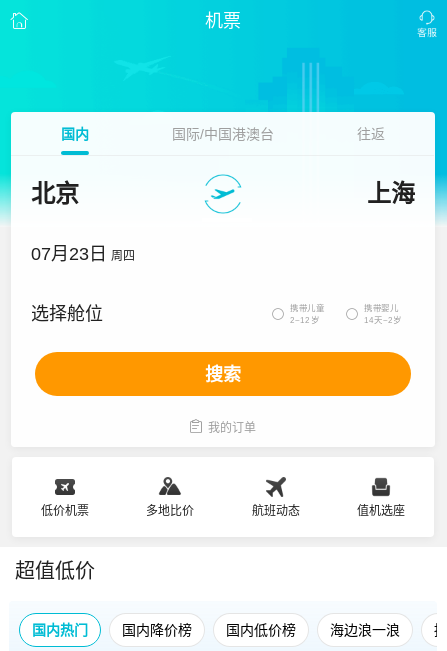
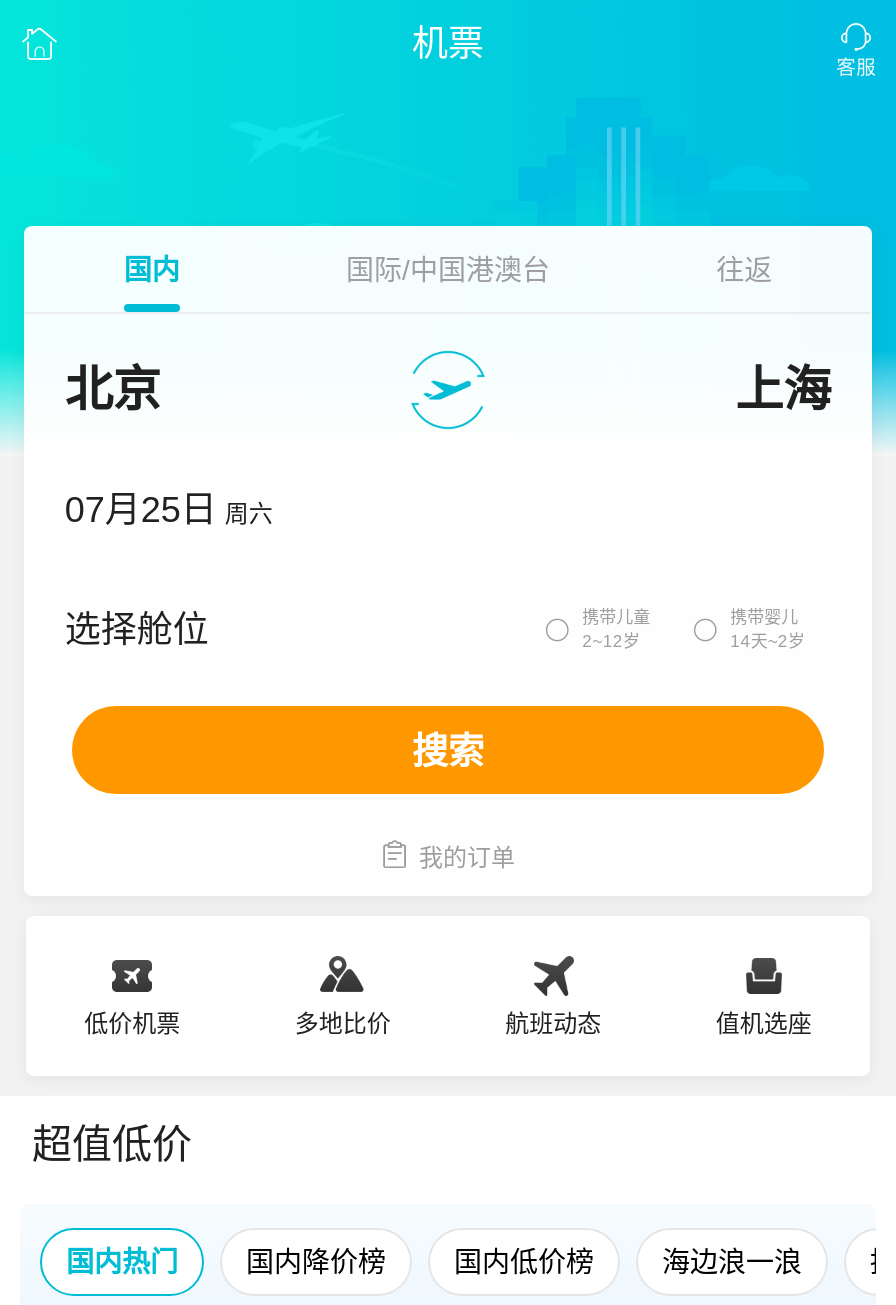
[31,244,135,264] 07月23日 周四 -> [65,490,273,530] 07月25日 周六

